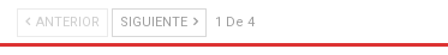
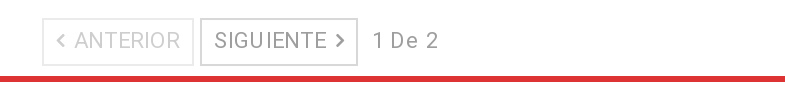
[32,14,255,30] ANTERIOR SIGUIENTE 1 De 4 -> [68,29,438,55] ANTERIOR SIGUIENTE 1 De 2

